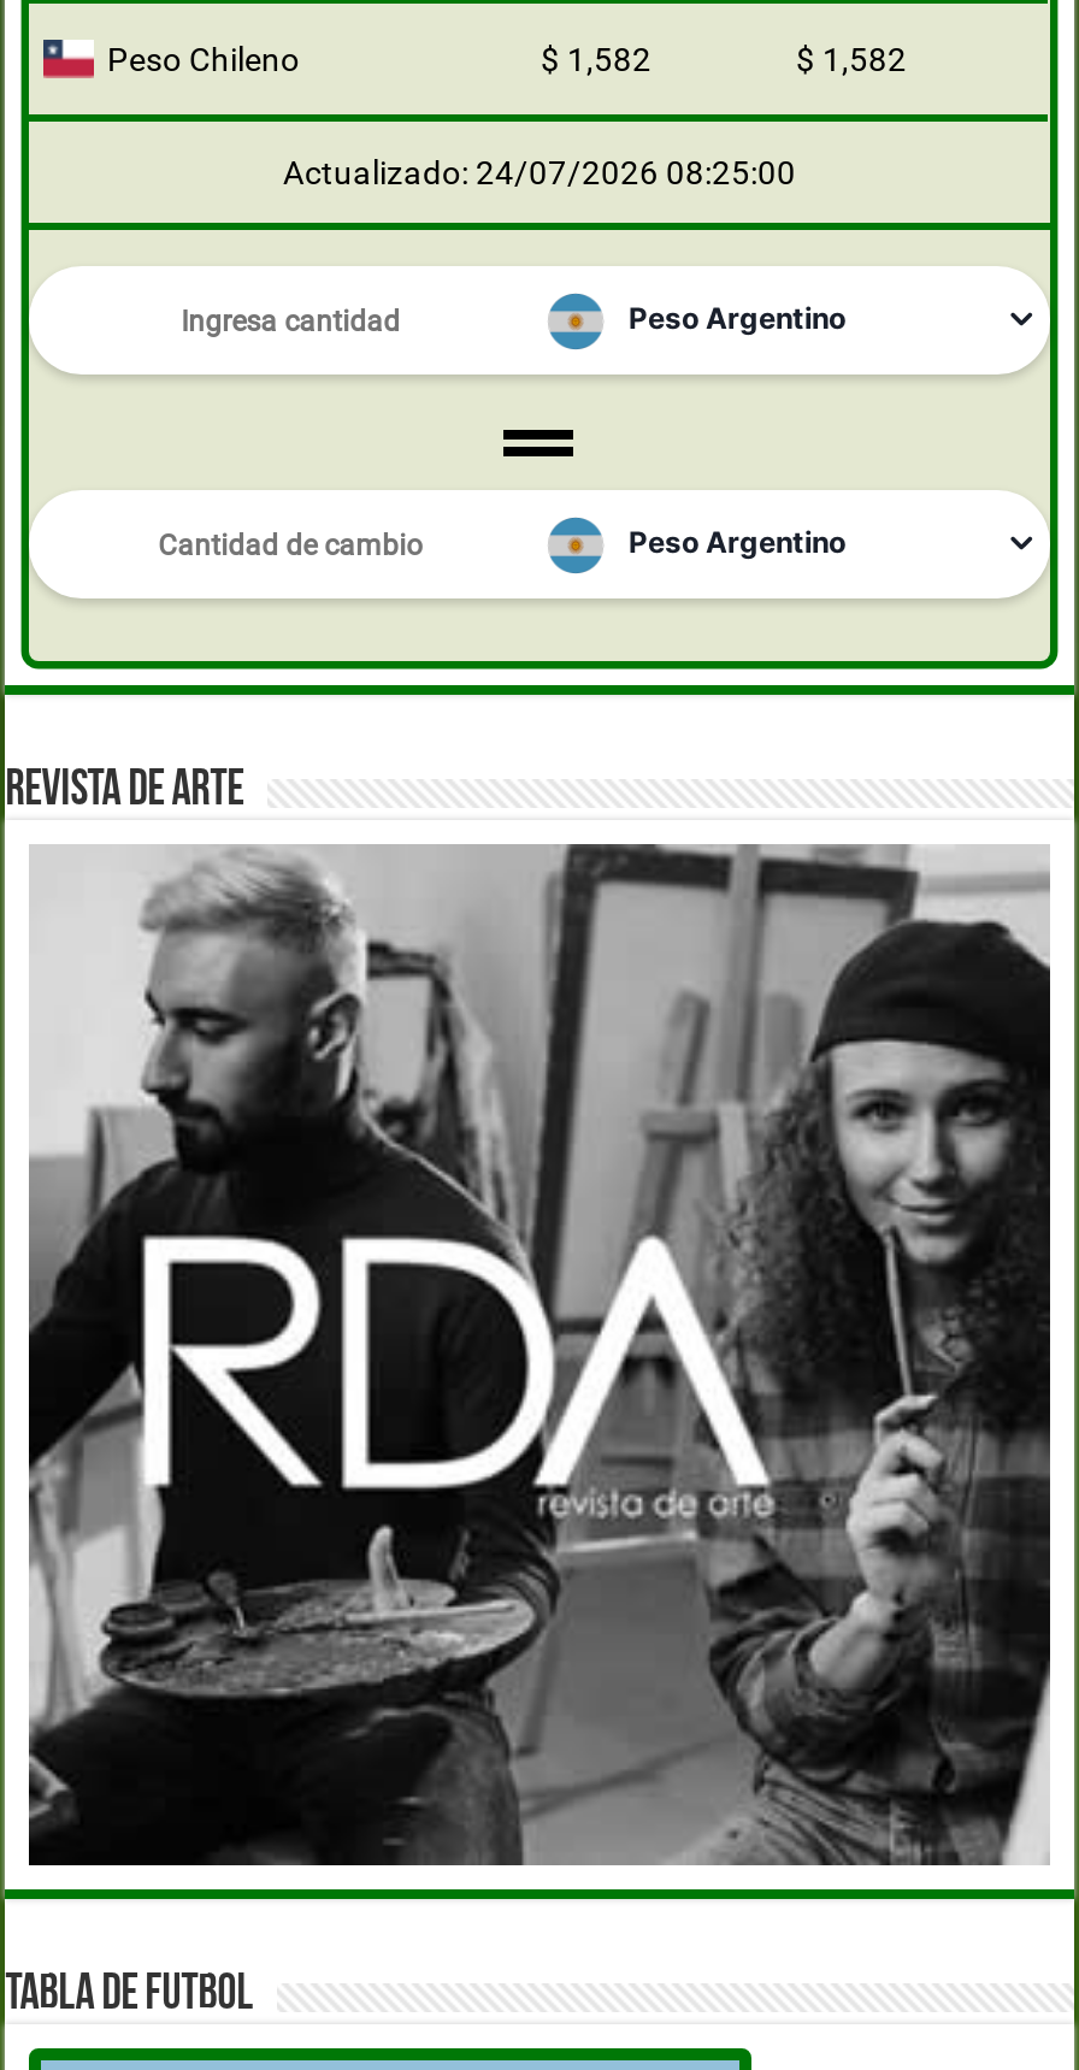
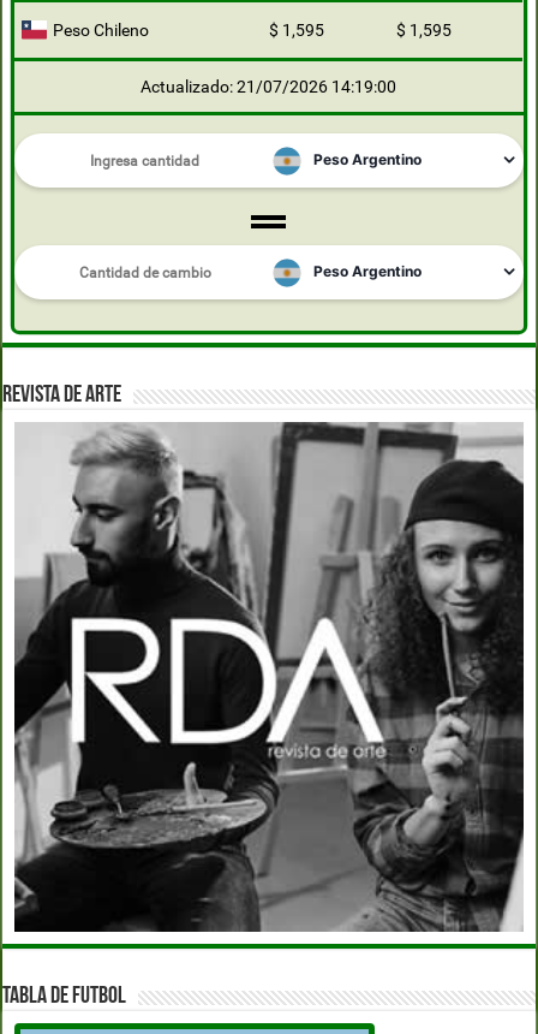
[541,41,651,79] $ 1,582 -> [270,21,325,40] $ 1,595
[796,41,907,79] $ 1,582 -> [397,21,452,40] $ 1,595
[283,154,796,192] Actualizado: 24/07/2026 08:25:00 -> [141,77,397,97] Actualizado: 21/07/2026 14:19:00

